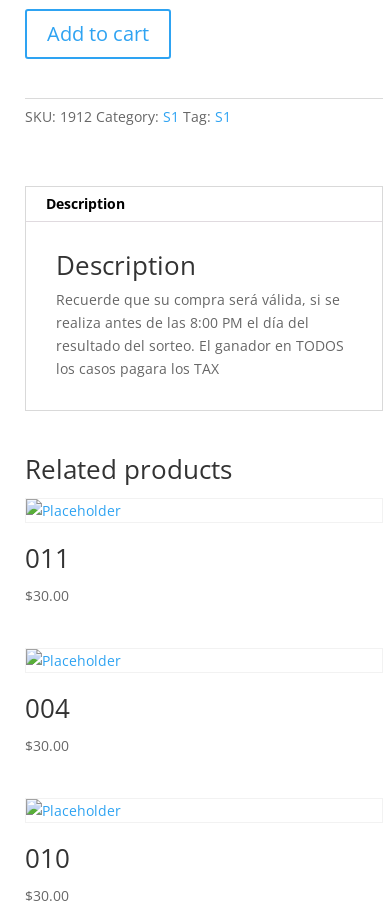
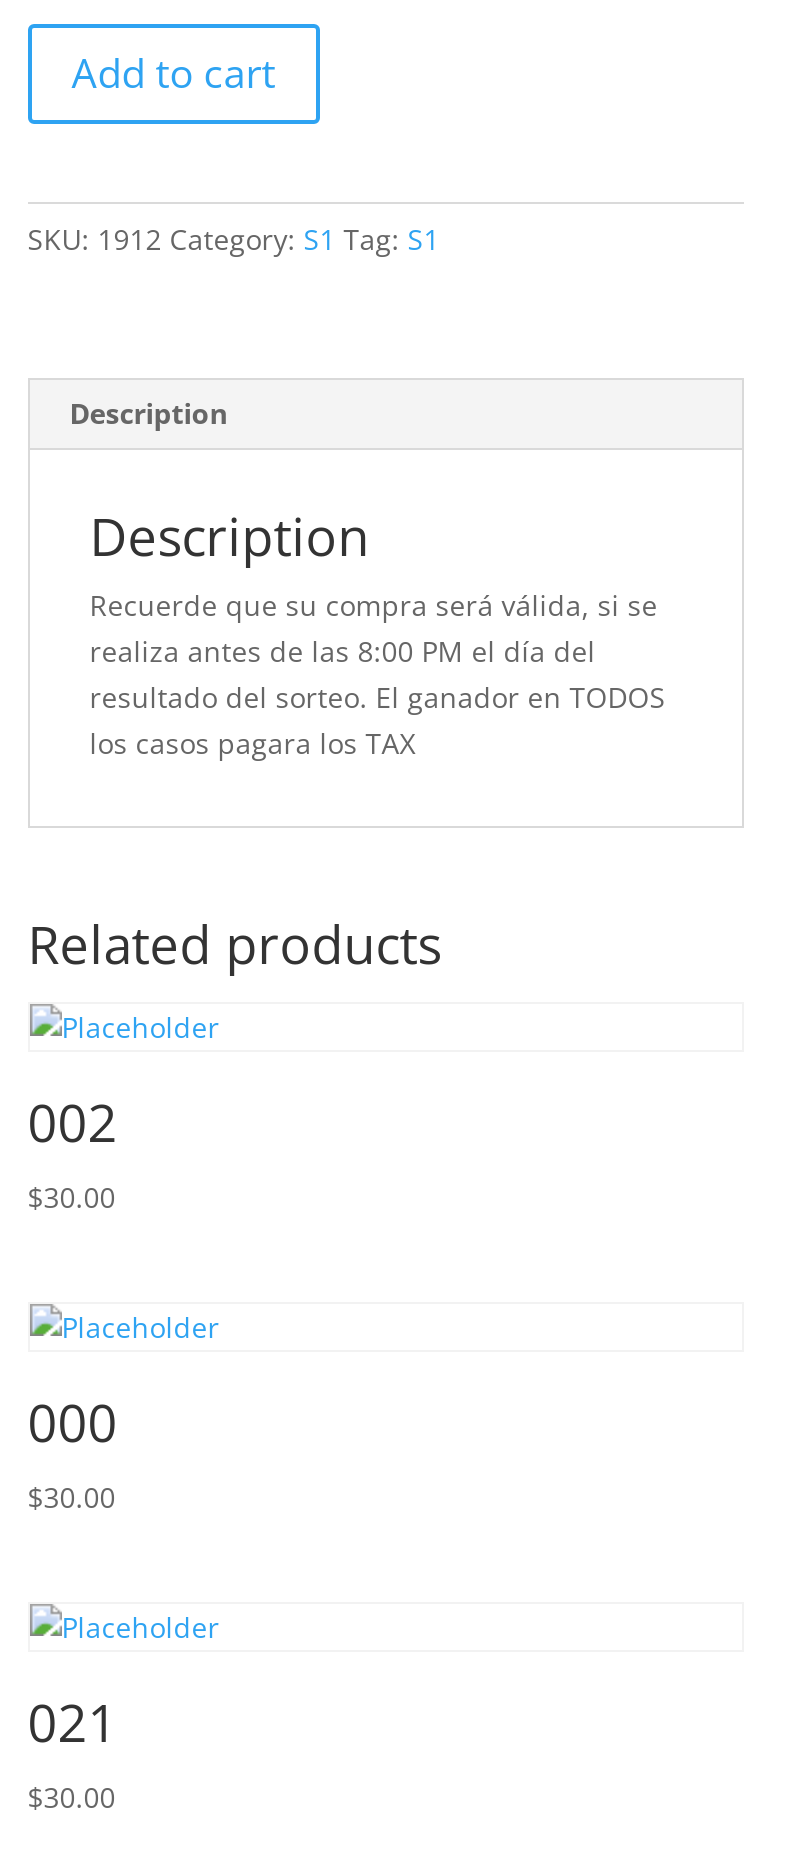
[25,540,70,576] 011 -> [28,1086,118,1158] 002
[25,690,70,726] 004 -> [28,1386,118,1458] 000
[25,840,70,876] 010 -> [28,1687,118,1759] 021

